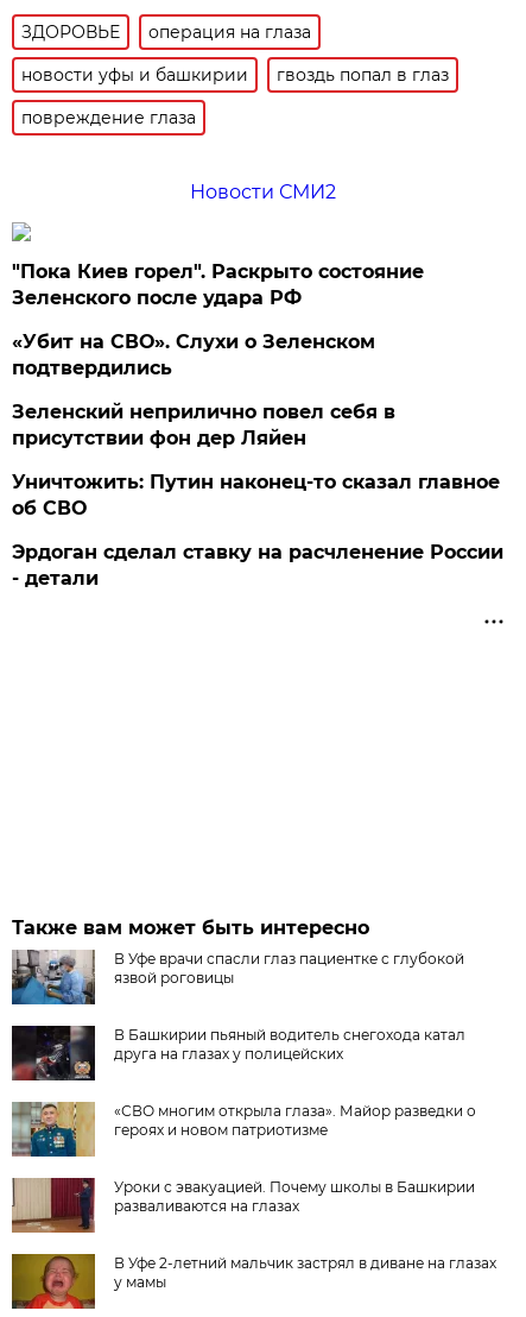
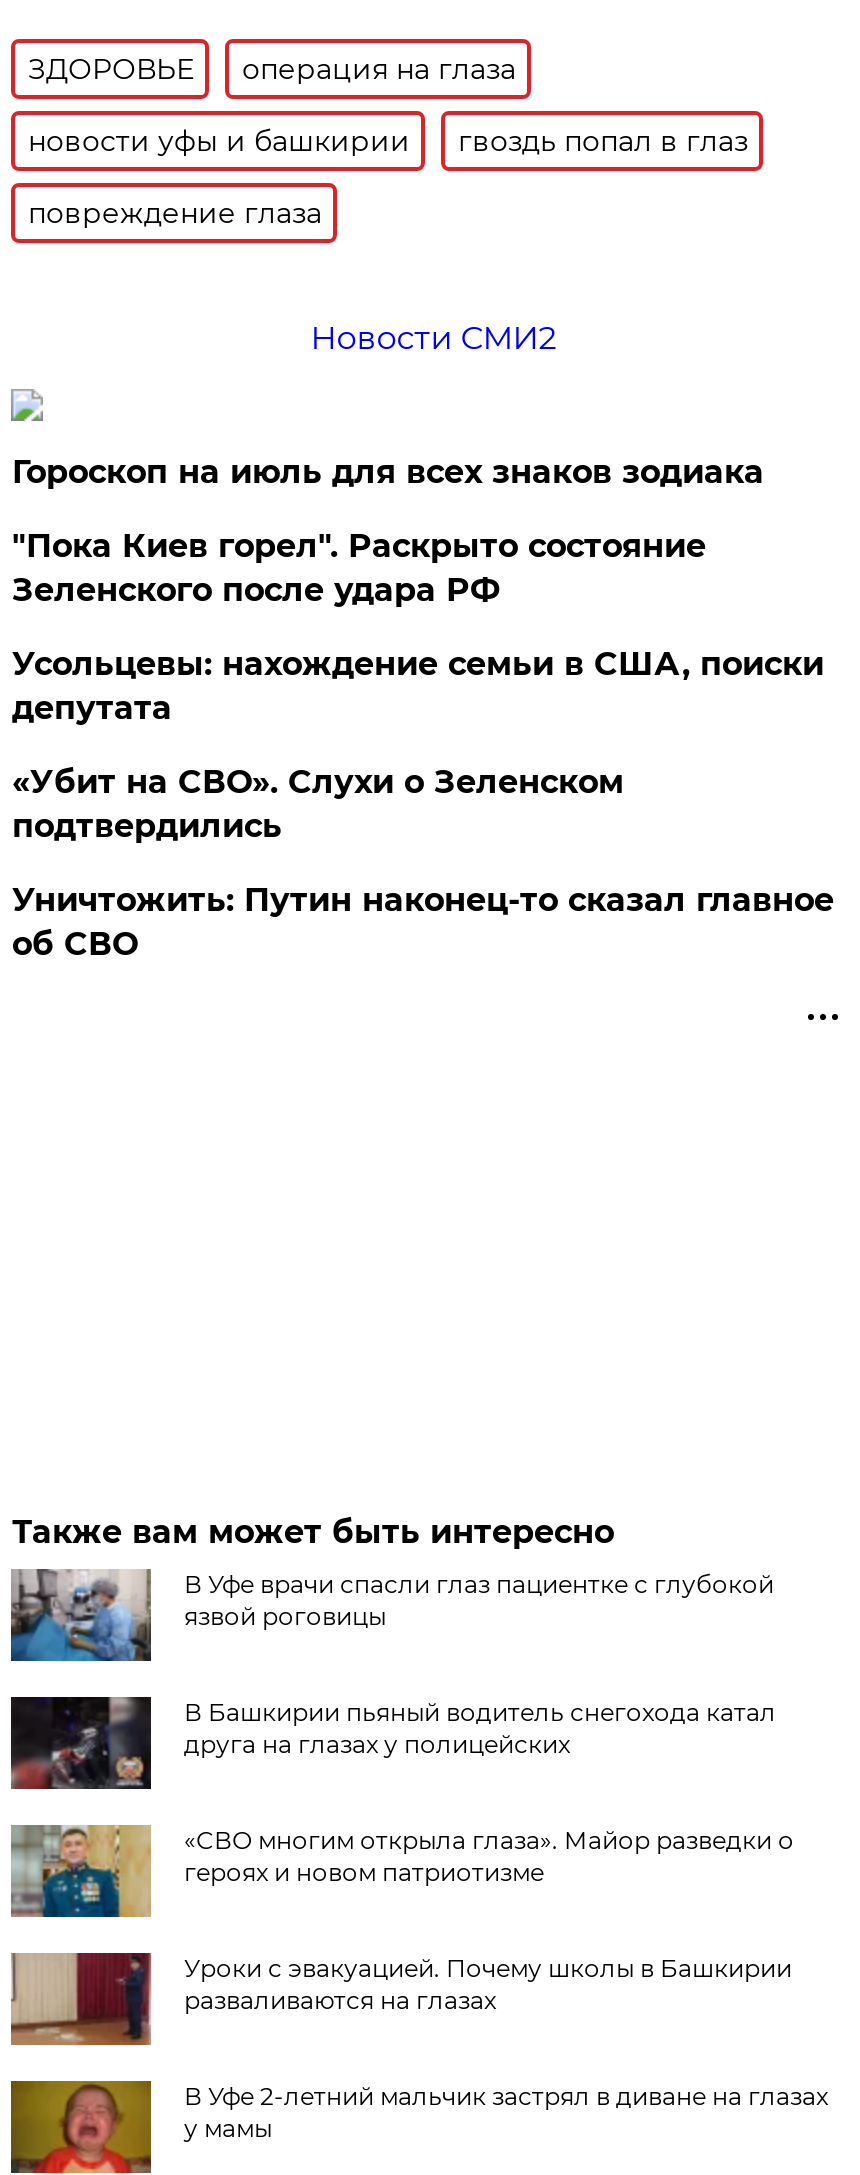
none -> [12,453,764,491] Гороскоп на июль для всех знаков зодиака
moved [12,260,424,309] -> [12,527,706,609]: "Пока Киев горел". Раскрыто состояние | Зеленского после удара РФ
none -> [12,645,824,727] Усольцевы: нахождение семьи в США, поиски | депутата
moved [12,330,376,379] -> [12,763,624,845]: «Убит на СВО». Слухи о Зеленском | подтвердились
[12,401,396,449] Зеленский неприлично повел cебя в | присутствии фон дер Ляйен -> none
moved [12,471,500,519] -> [12,881,834,963]: Уничтожить: Путин наконец-то сказал главное | об СВО
[12,541,504,590] Эрдоган сделал ставку на расчленение России | - детали -> none

